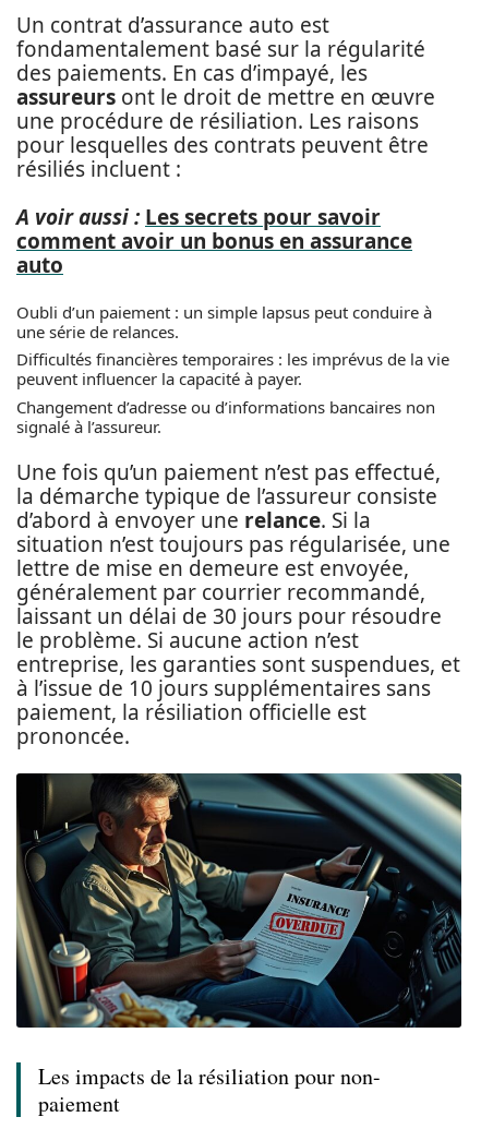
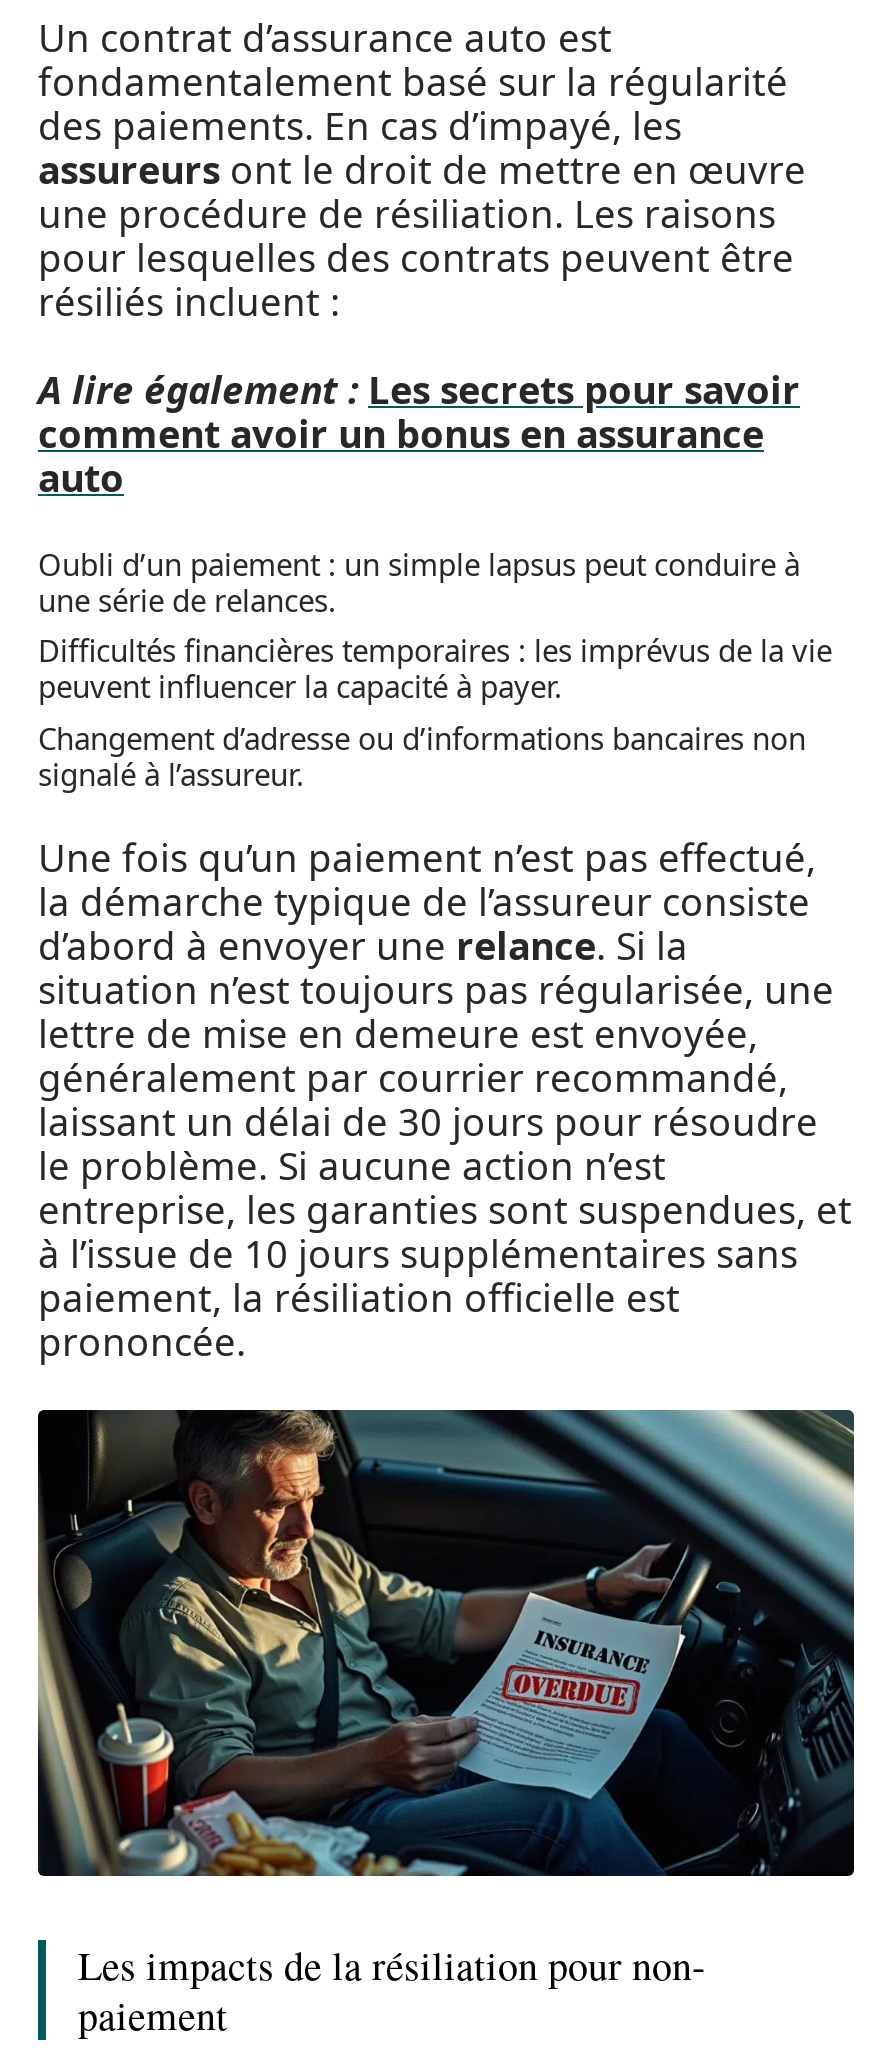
[16,203,381,231] A voir aussi : Les secrets pour savoir -> [38,364,800,416] A lire également : Les secrets pour savoir

